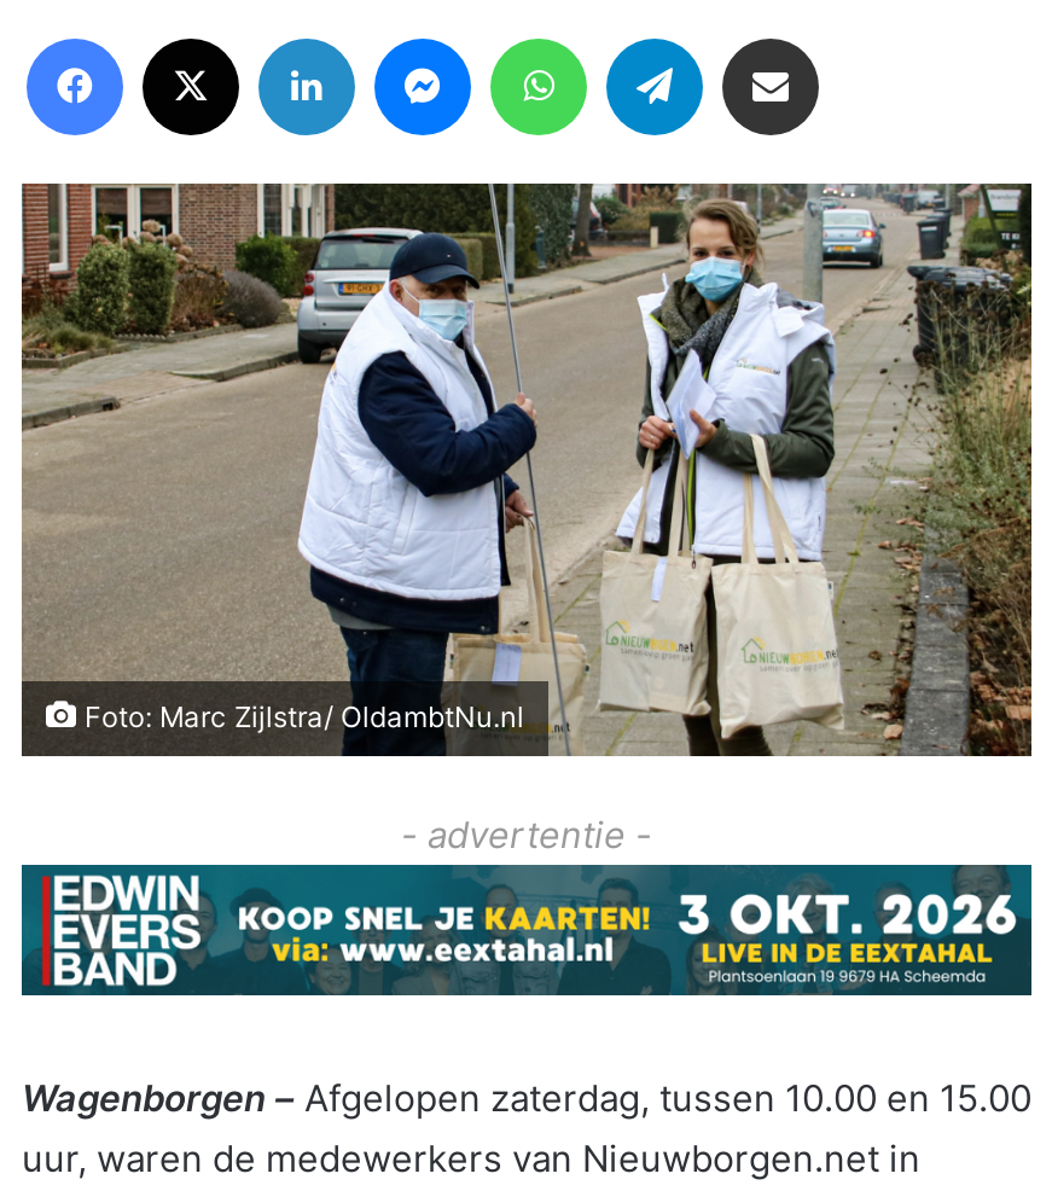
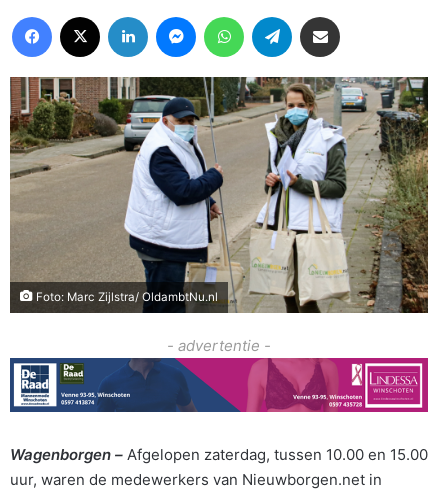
[24,862,1034,998] [image] -> [11,357,429,413] [image]

